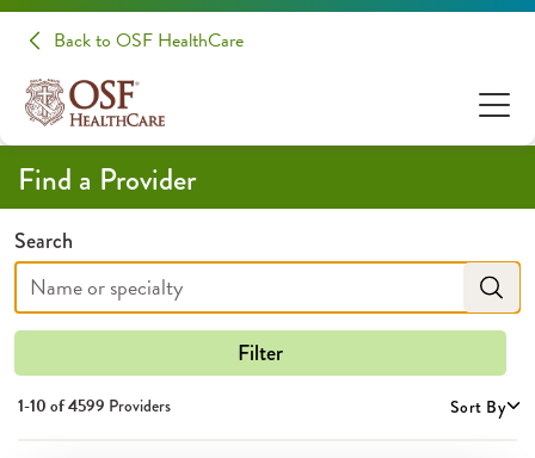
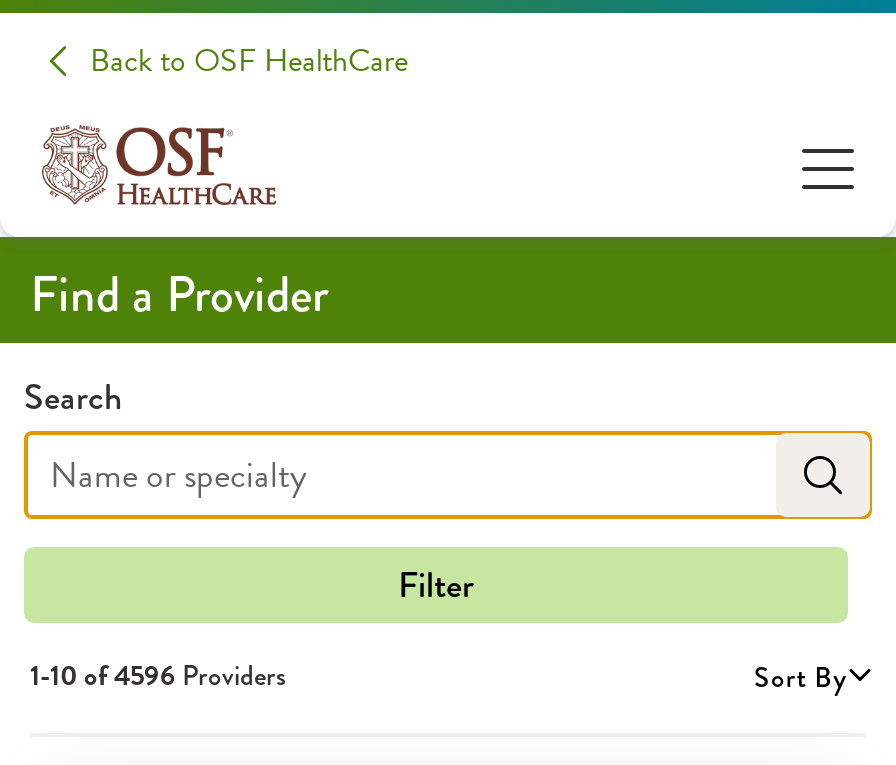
[18,394,171,419] 1-10 of4599 Providers -> [30,655,286,697] 1-10 of4596 Providers

